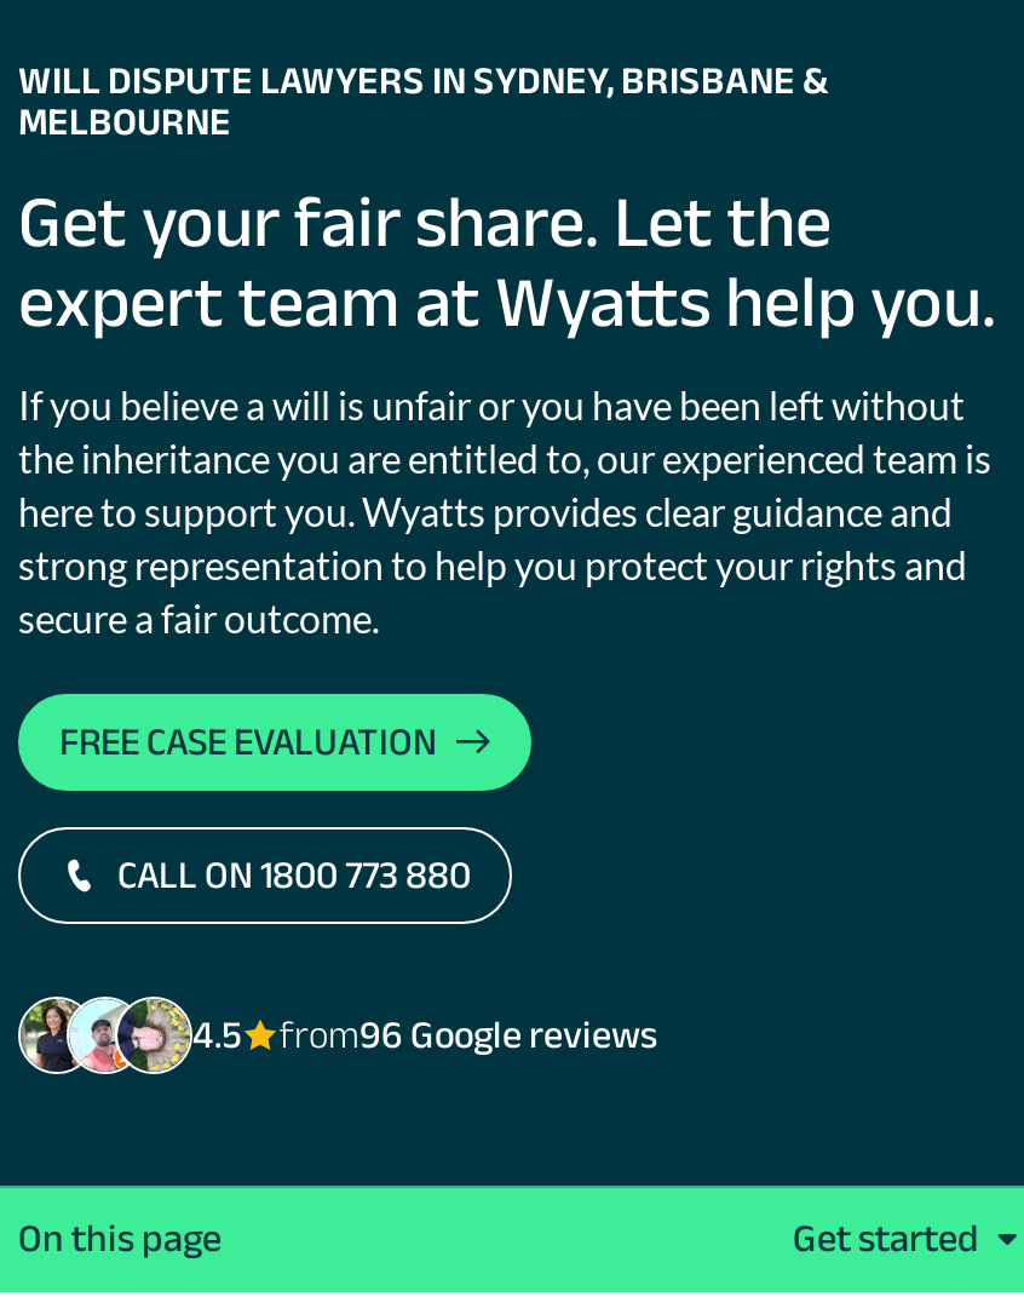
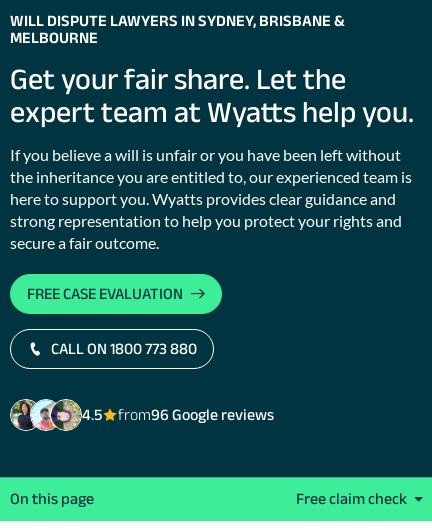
[793,1217,979,1258] Get started -> [296,490,407,507] Free claim check

